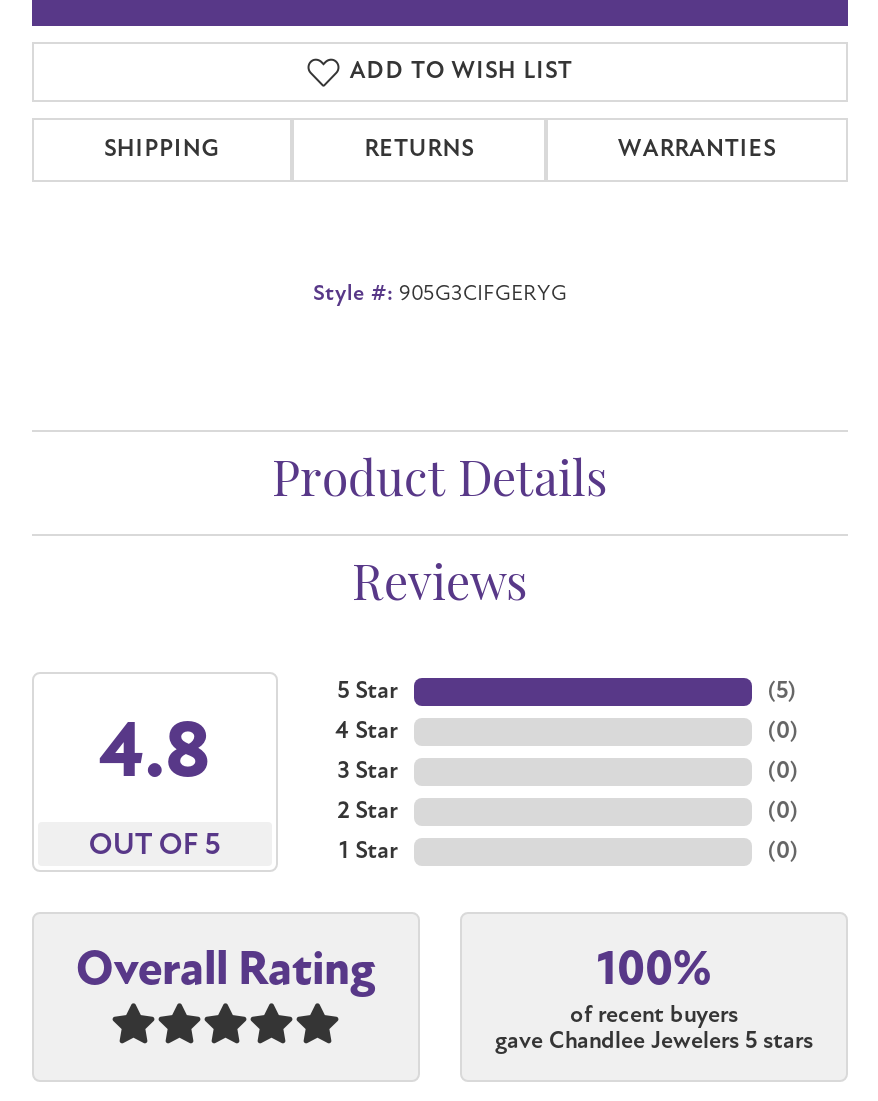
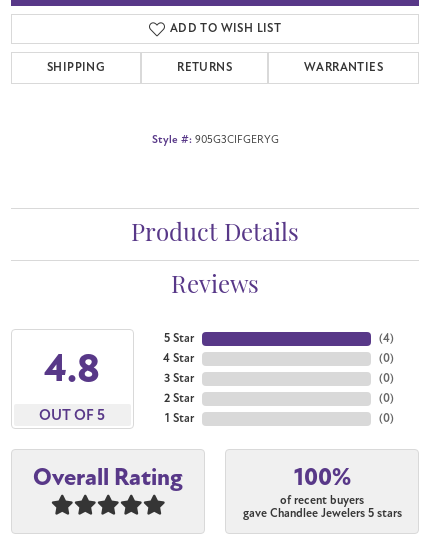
[768,676,796,706] (5) -> [379,331,394,346] (4)

